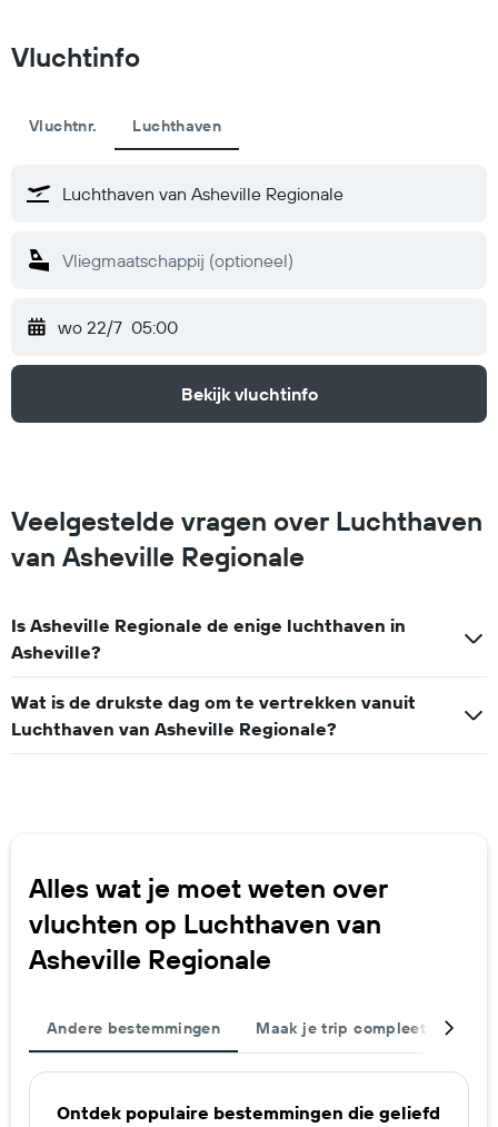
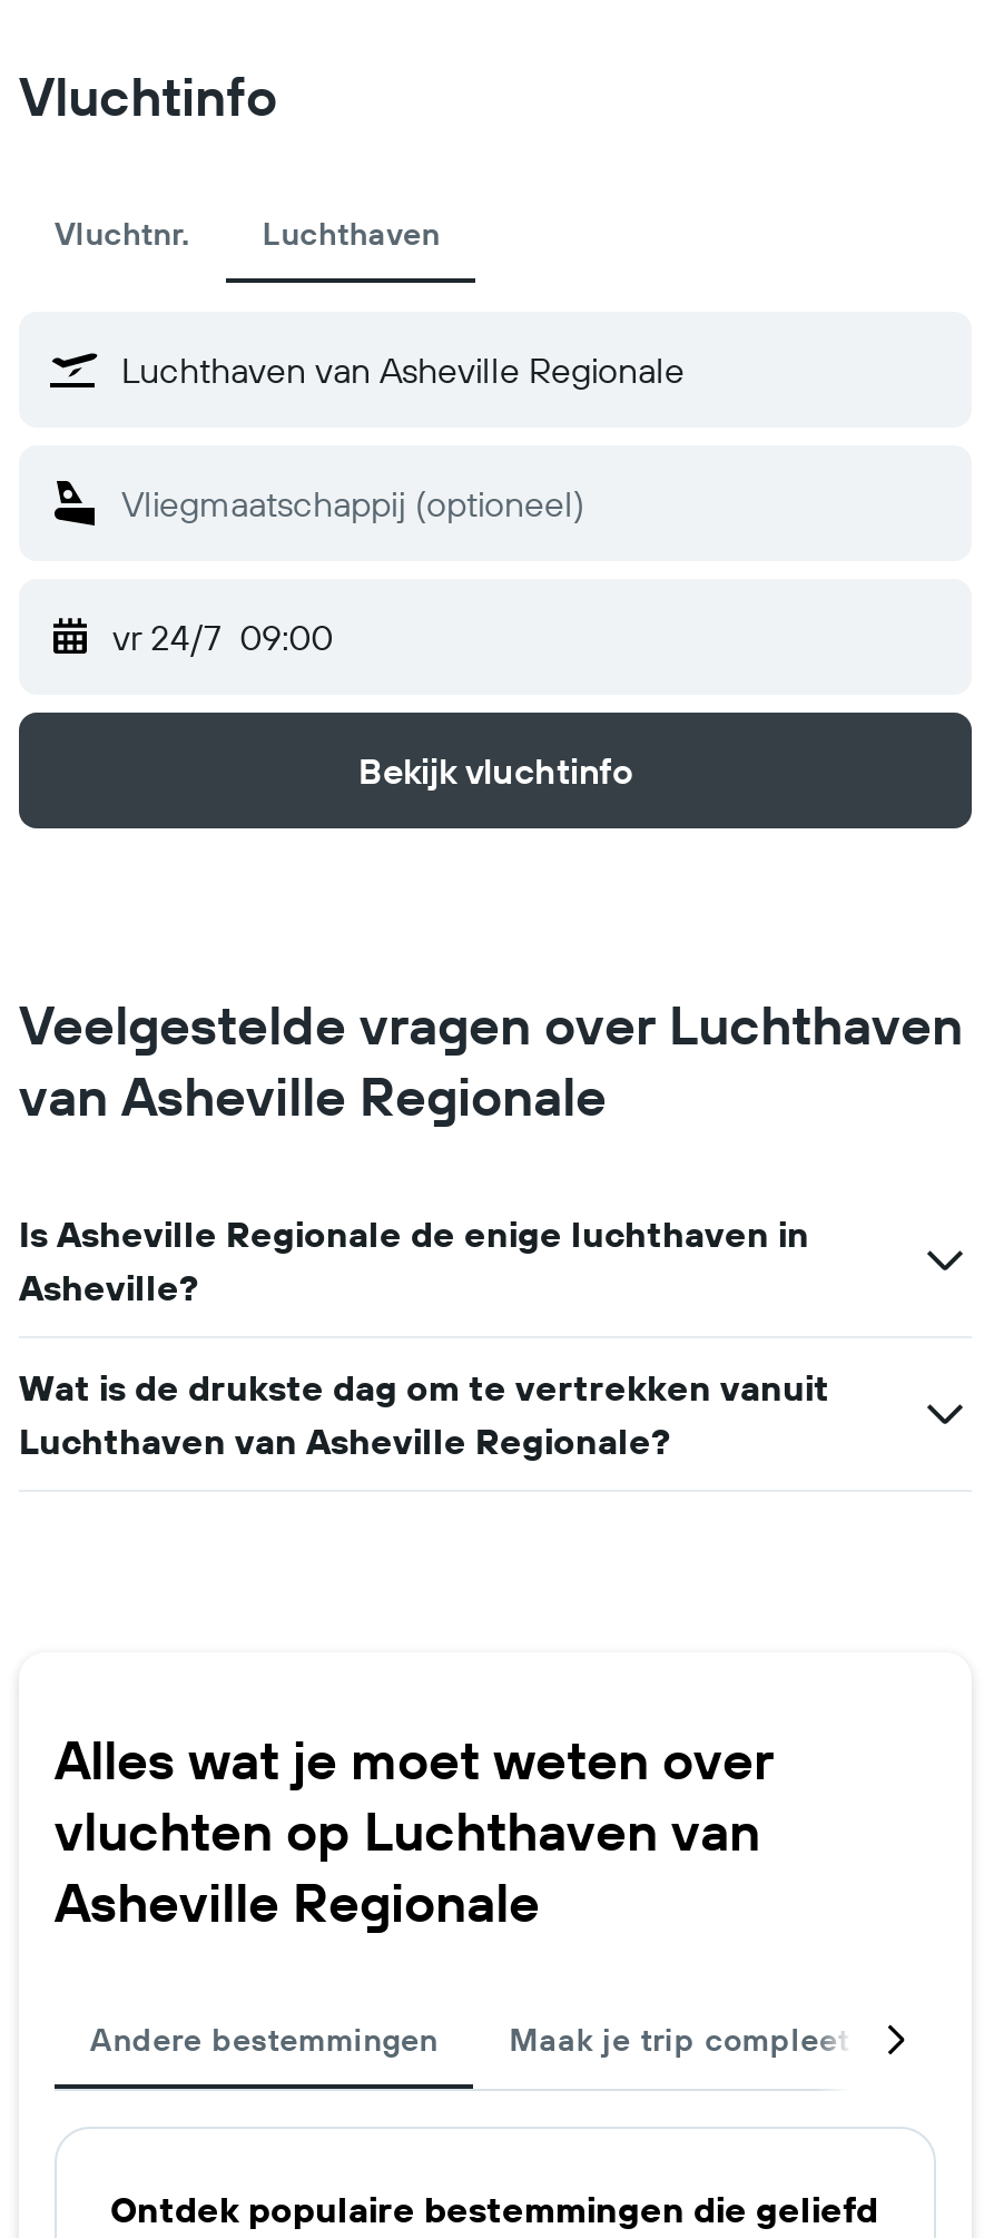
[58,316,178,338] wo 22/7 05:00 -> [112,615,333,659] vr 24/7 09:00

